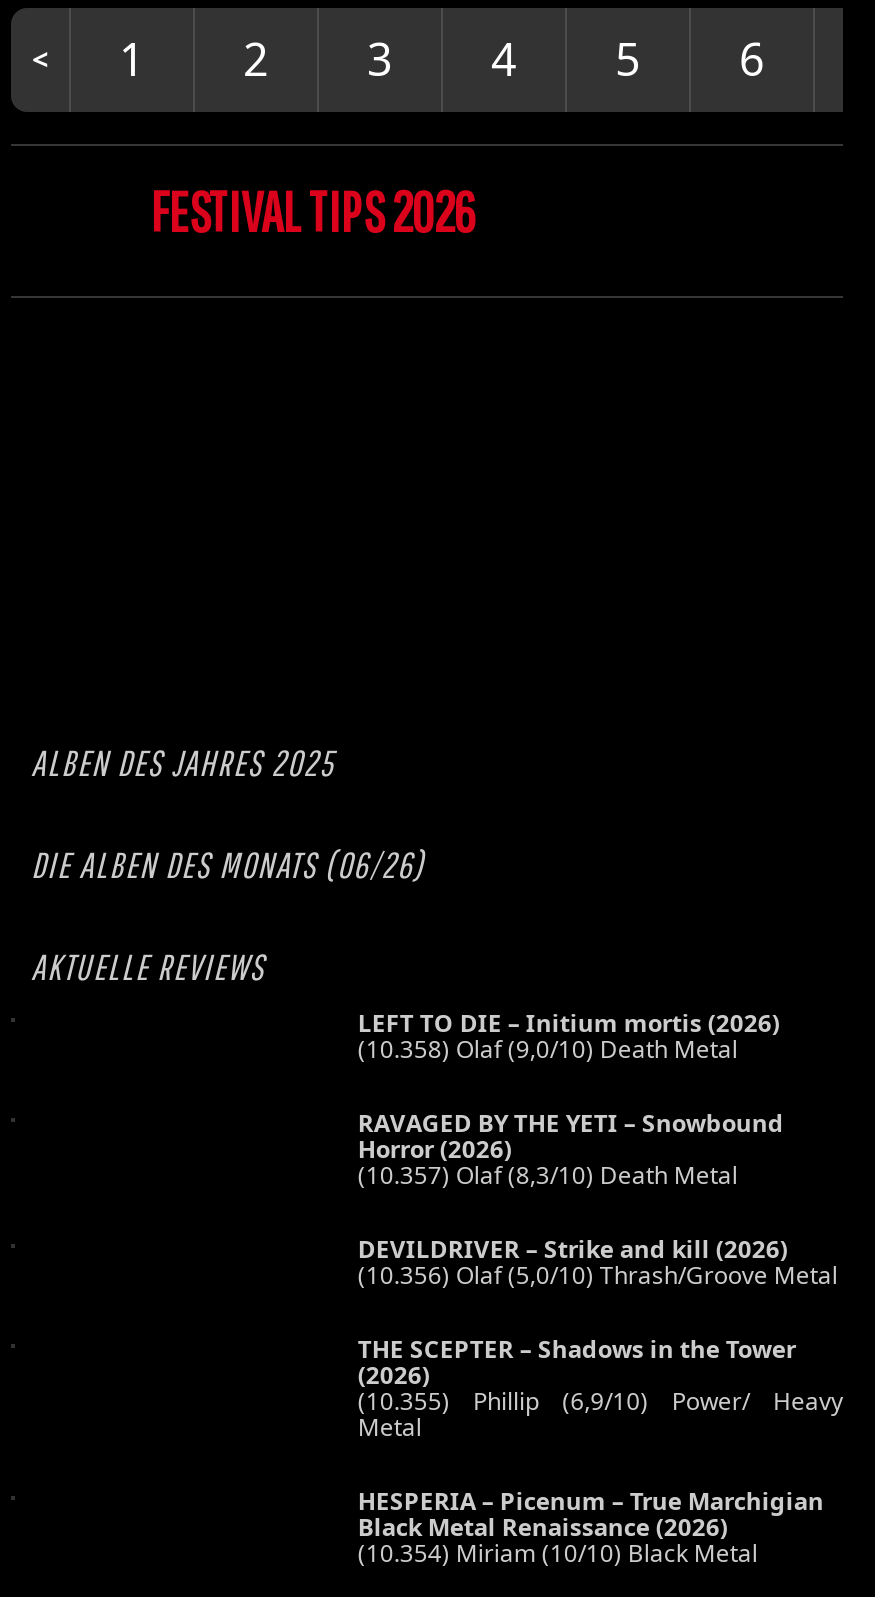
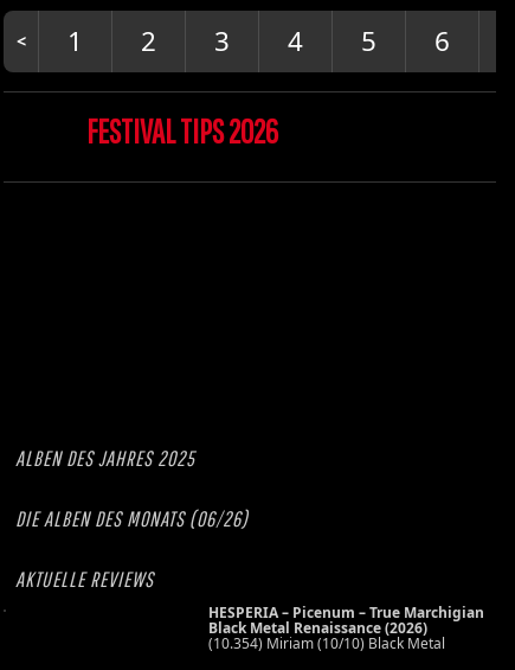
[358,1005,843,1443] LEFT TO DIE – Initium mortis (2026) | (10.358) Olaf (9,0/10) Death Metal | RAVAGED BY THE YETI – Snowbound | Horror (2026) | (10.357) Olaf (8,3/10) Death Metal | DEVILDRIVER – Strike and kill (2026) | (10.356) Olaf (5,0/10) Thrash/Groove Metal | THE SCEPTER – Shadows in the Tower | (2026) | (10.355) Phillip (6,9/10) Power/ Heavy | Metal -> none

